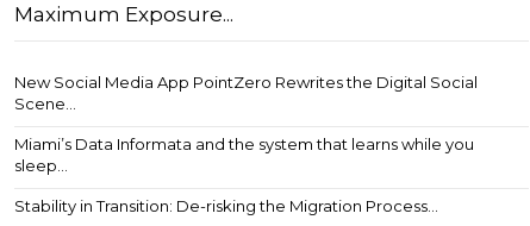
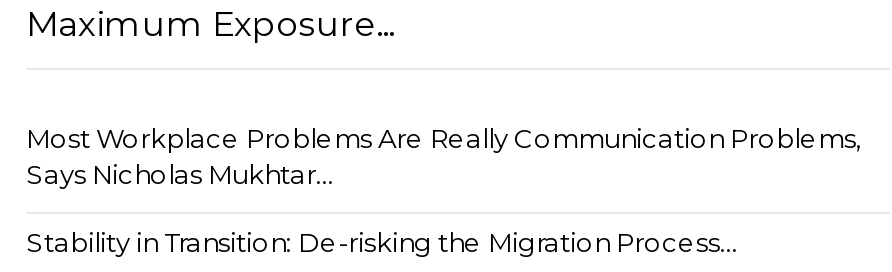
[14,73,478,175] New Social Media App PointZero Rewrites the Digital Social | Scene... | Miami’s Data Informata and the system that learns while you | sleep... -> [26,122,862,190] Most Workplace Problems Are Really Communication Problems, | Says Nicholas Mukhtar...

